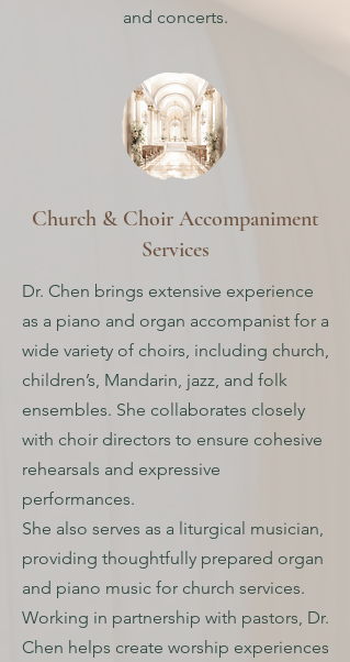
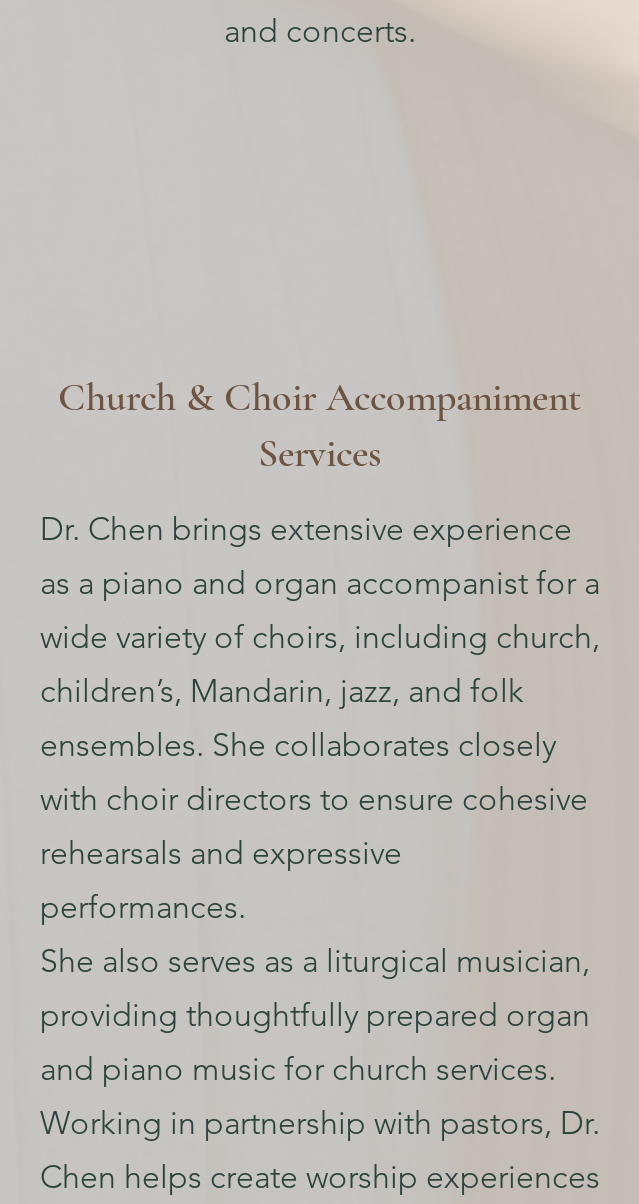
[122,71,228,180] [image] -> none

